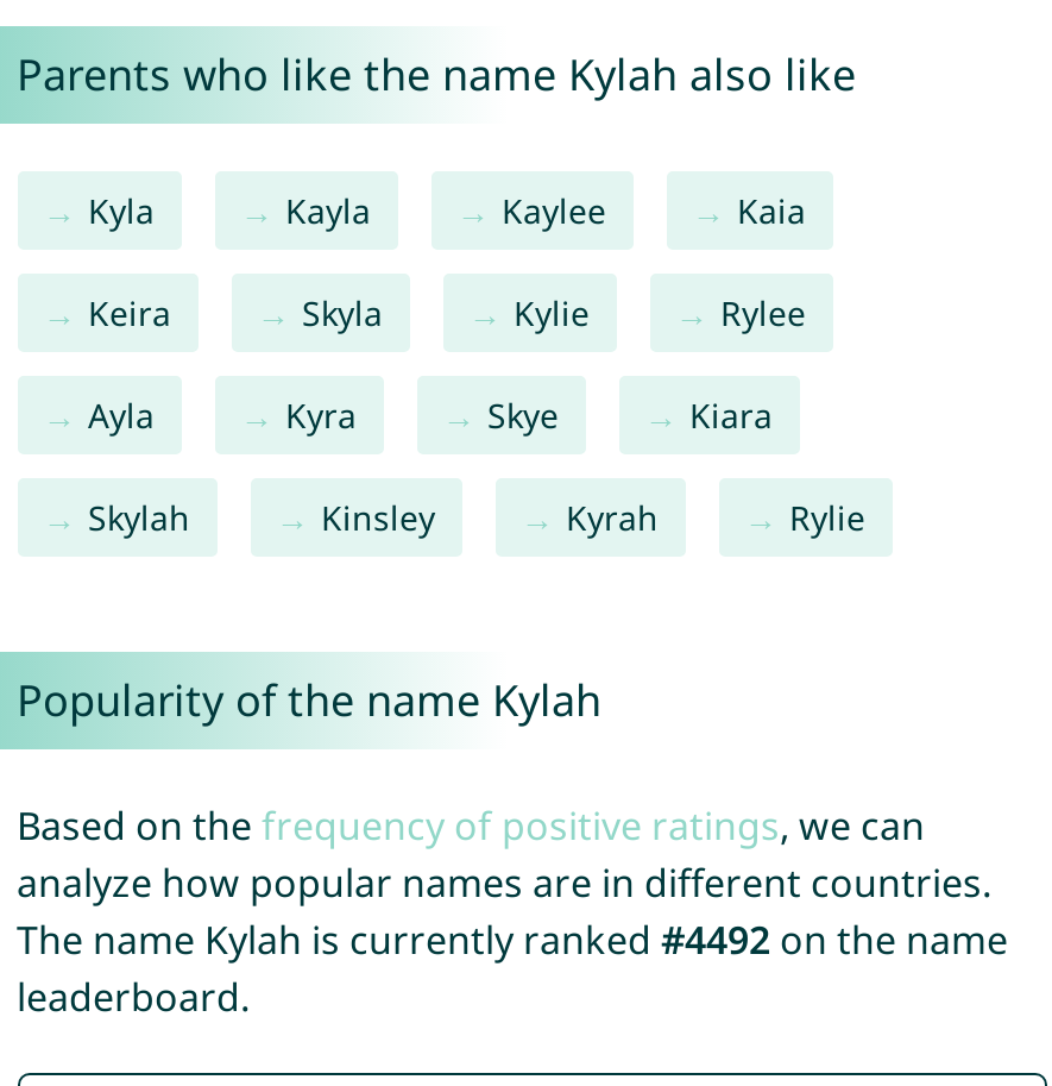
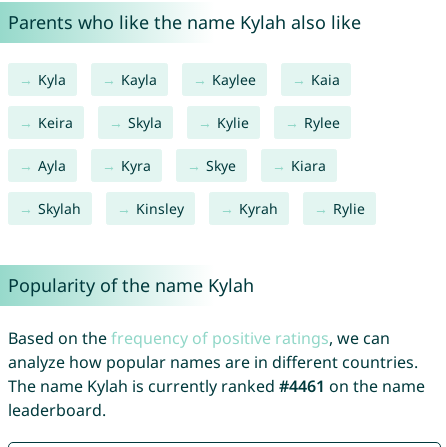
[17,914,1008,966] The name Kylah is currently ranked #4492 on the name -> [7,374,424,396] The name Kylah is currently ranked #4461 on the name

